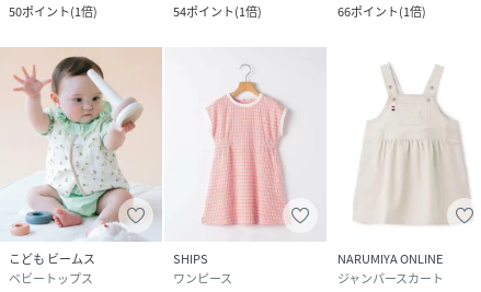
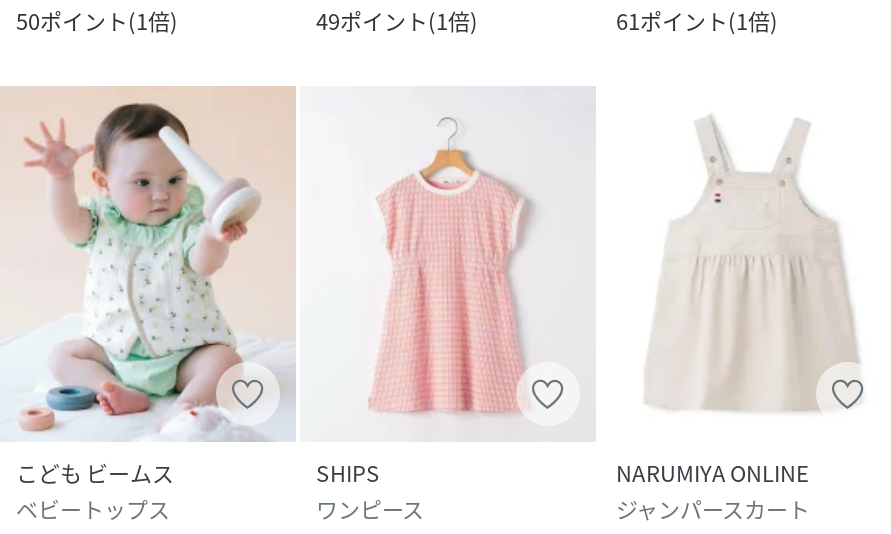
[173,2,262,21] 54ポイント(1倍) -> [316,4,478,38] 49ポイント(1倍)
[337,2,426,21] 66ポイント(1倍) -> [616,4,778,38] 61ポイント(1倍)

